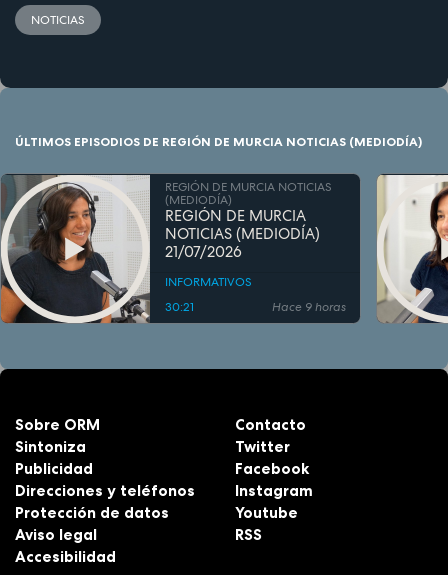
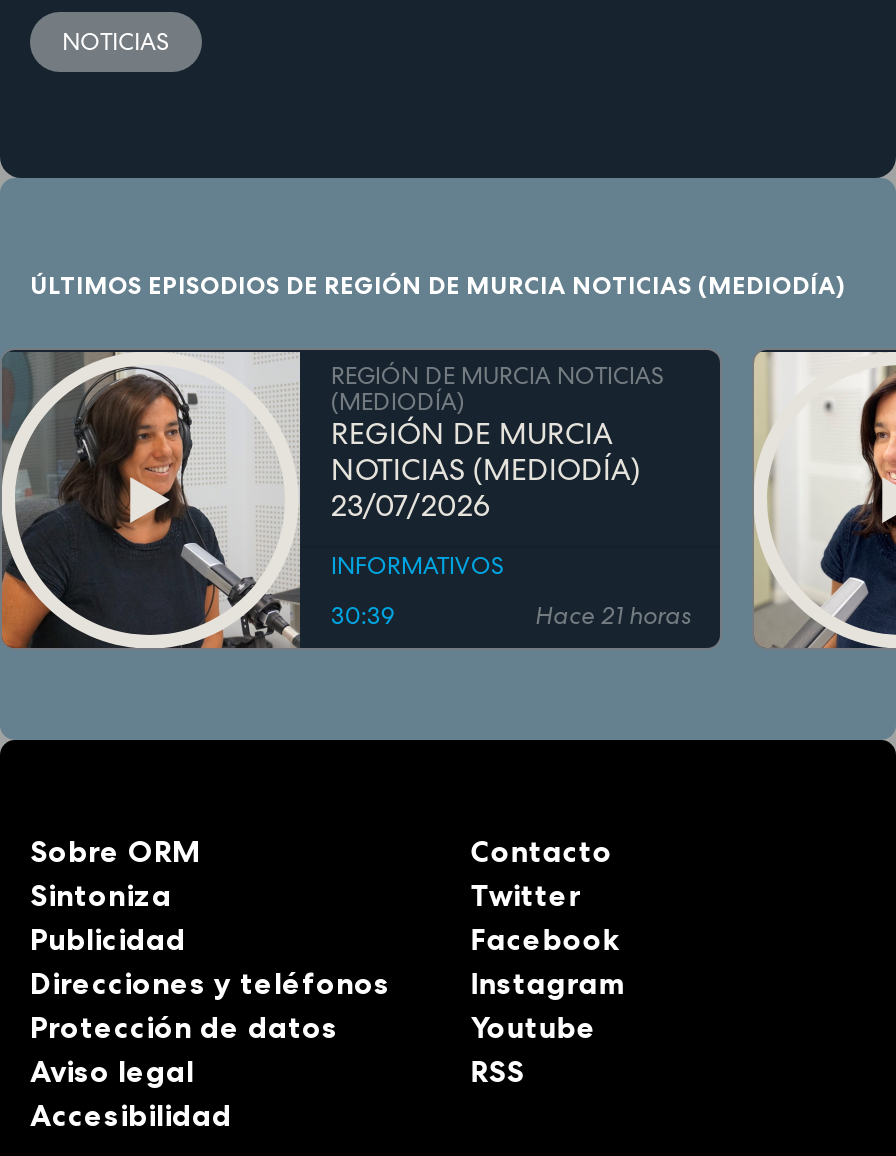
[165,242,242,262] 21/07/2026 -> [331,486,491,526] 23/07/2026
[165,299,194,315] 30:21 -> [331,601,395,633] 30:39
[272,299,346,315] Hace 9 horas -> [535,601,691,633] Hace 21 horas

